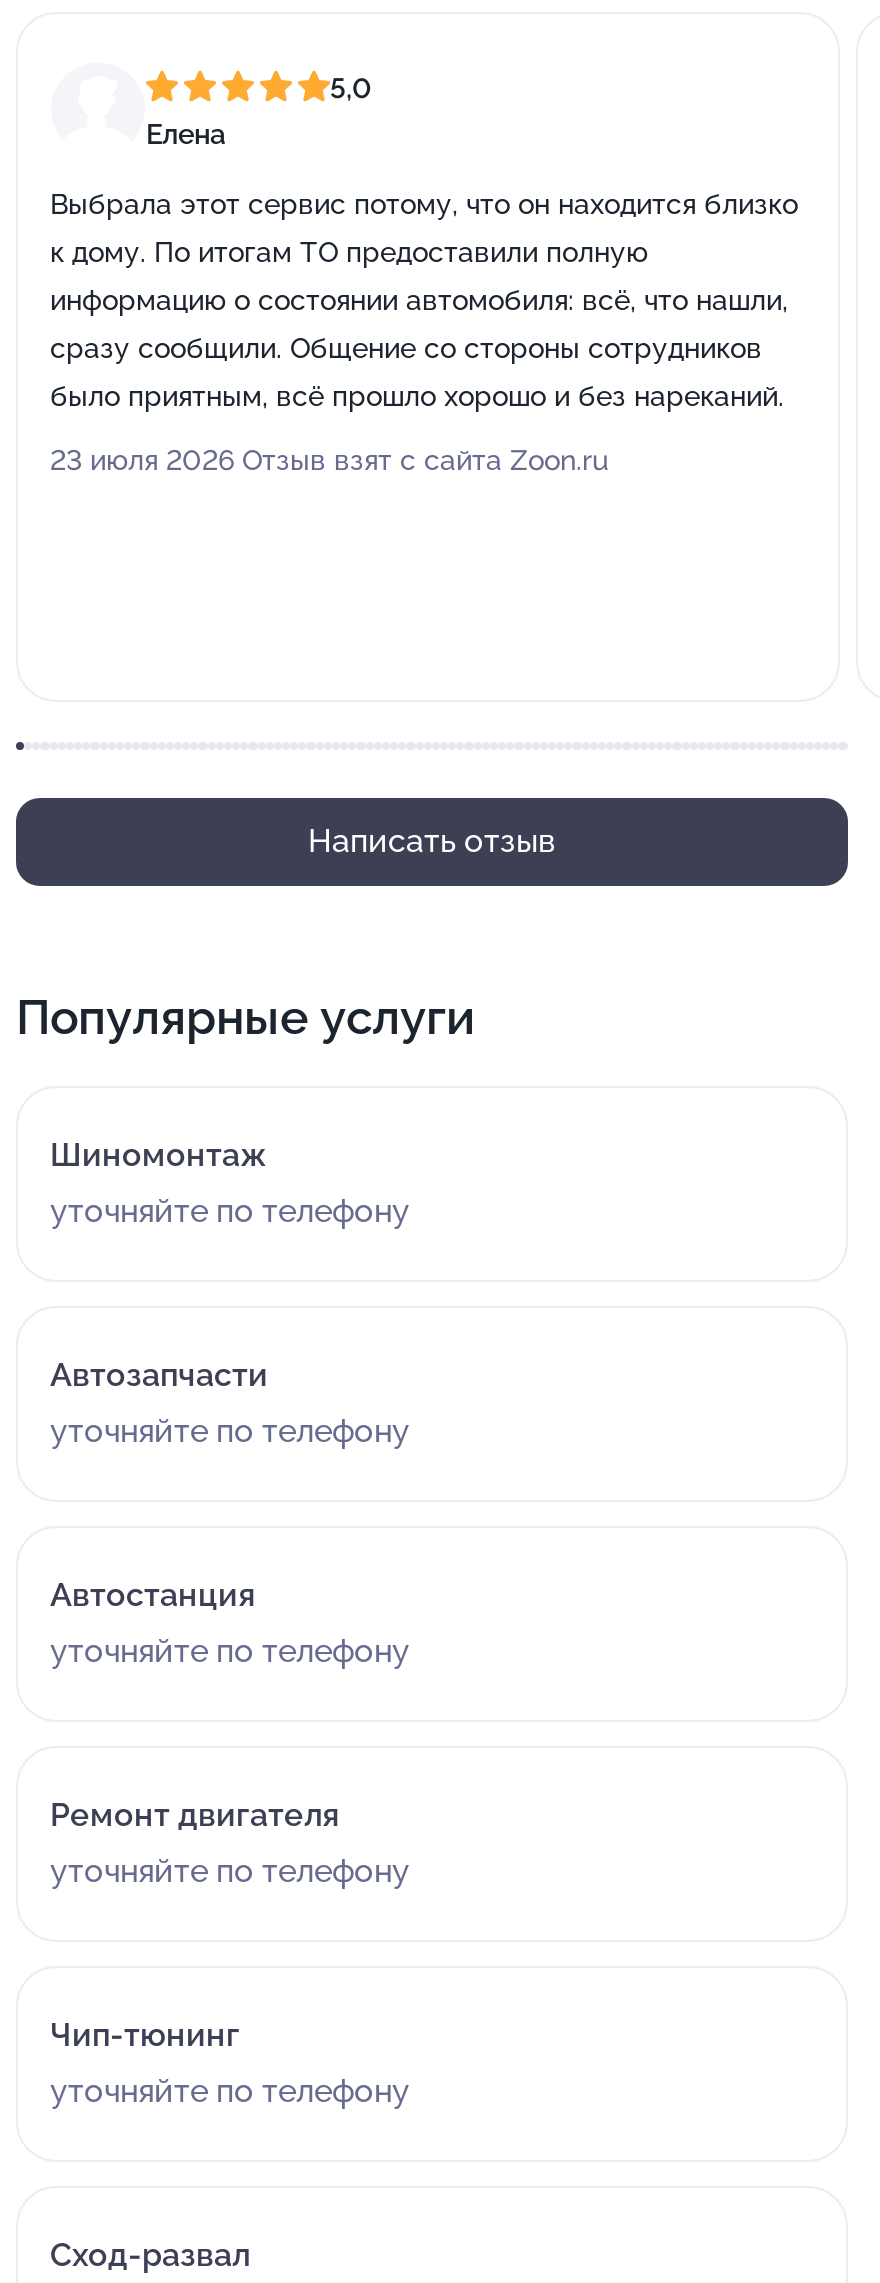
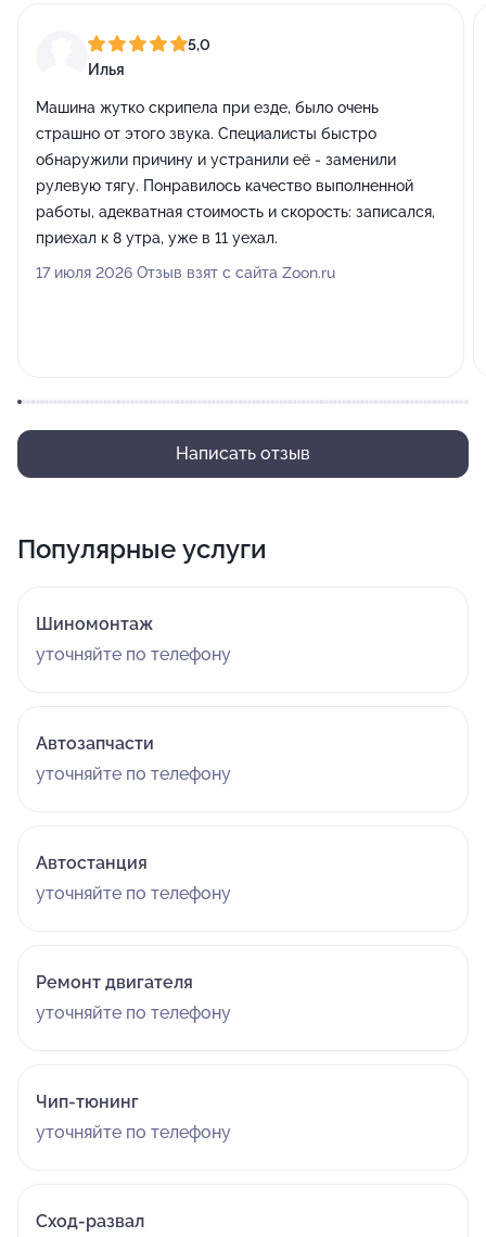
[50,117,798,476] Елена | Выбрала этот сервис потому, что он находится близко | к дому. По итогам ТО предоставили полную | информацию о состоянии автомобиля: всё, что нашли, | сразу сообщили. Общение со стороны сотрудников | было приятным, всё прошло хорошо и без нареканий. | 23 июля 2026 Отзыв взят с сайта Zoon.ru -> [36,60,435,281] Илья | Машина жутко скрипела при езде, было очень | страшно от этого звука. Специалисты быстро | обнаружили причину и устранили её - заменили | рулевую тягу. Понравилось качество выполненной | работы, адекватная стоимость и скорость: записался, | приехал к 8 утра, уже в 11 уехал. | 17 июля 2026 Отзыв взят с сайта Zoon.ru

